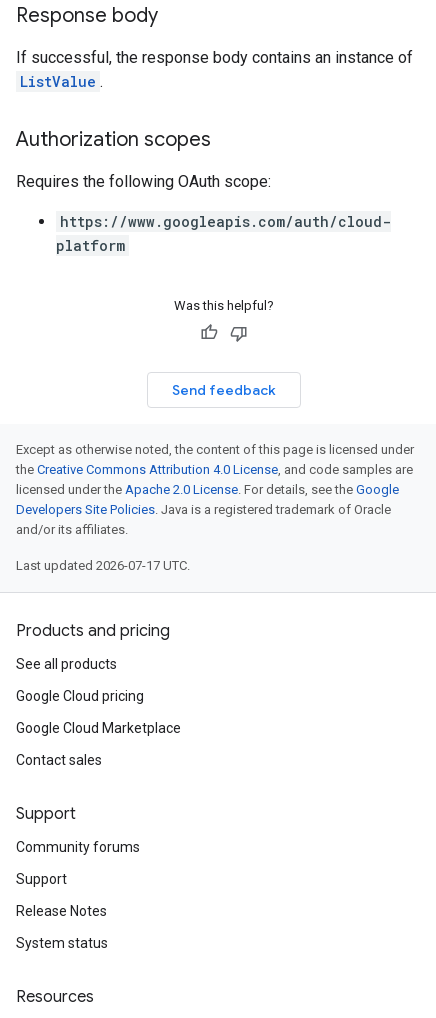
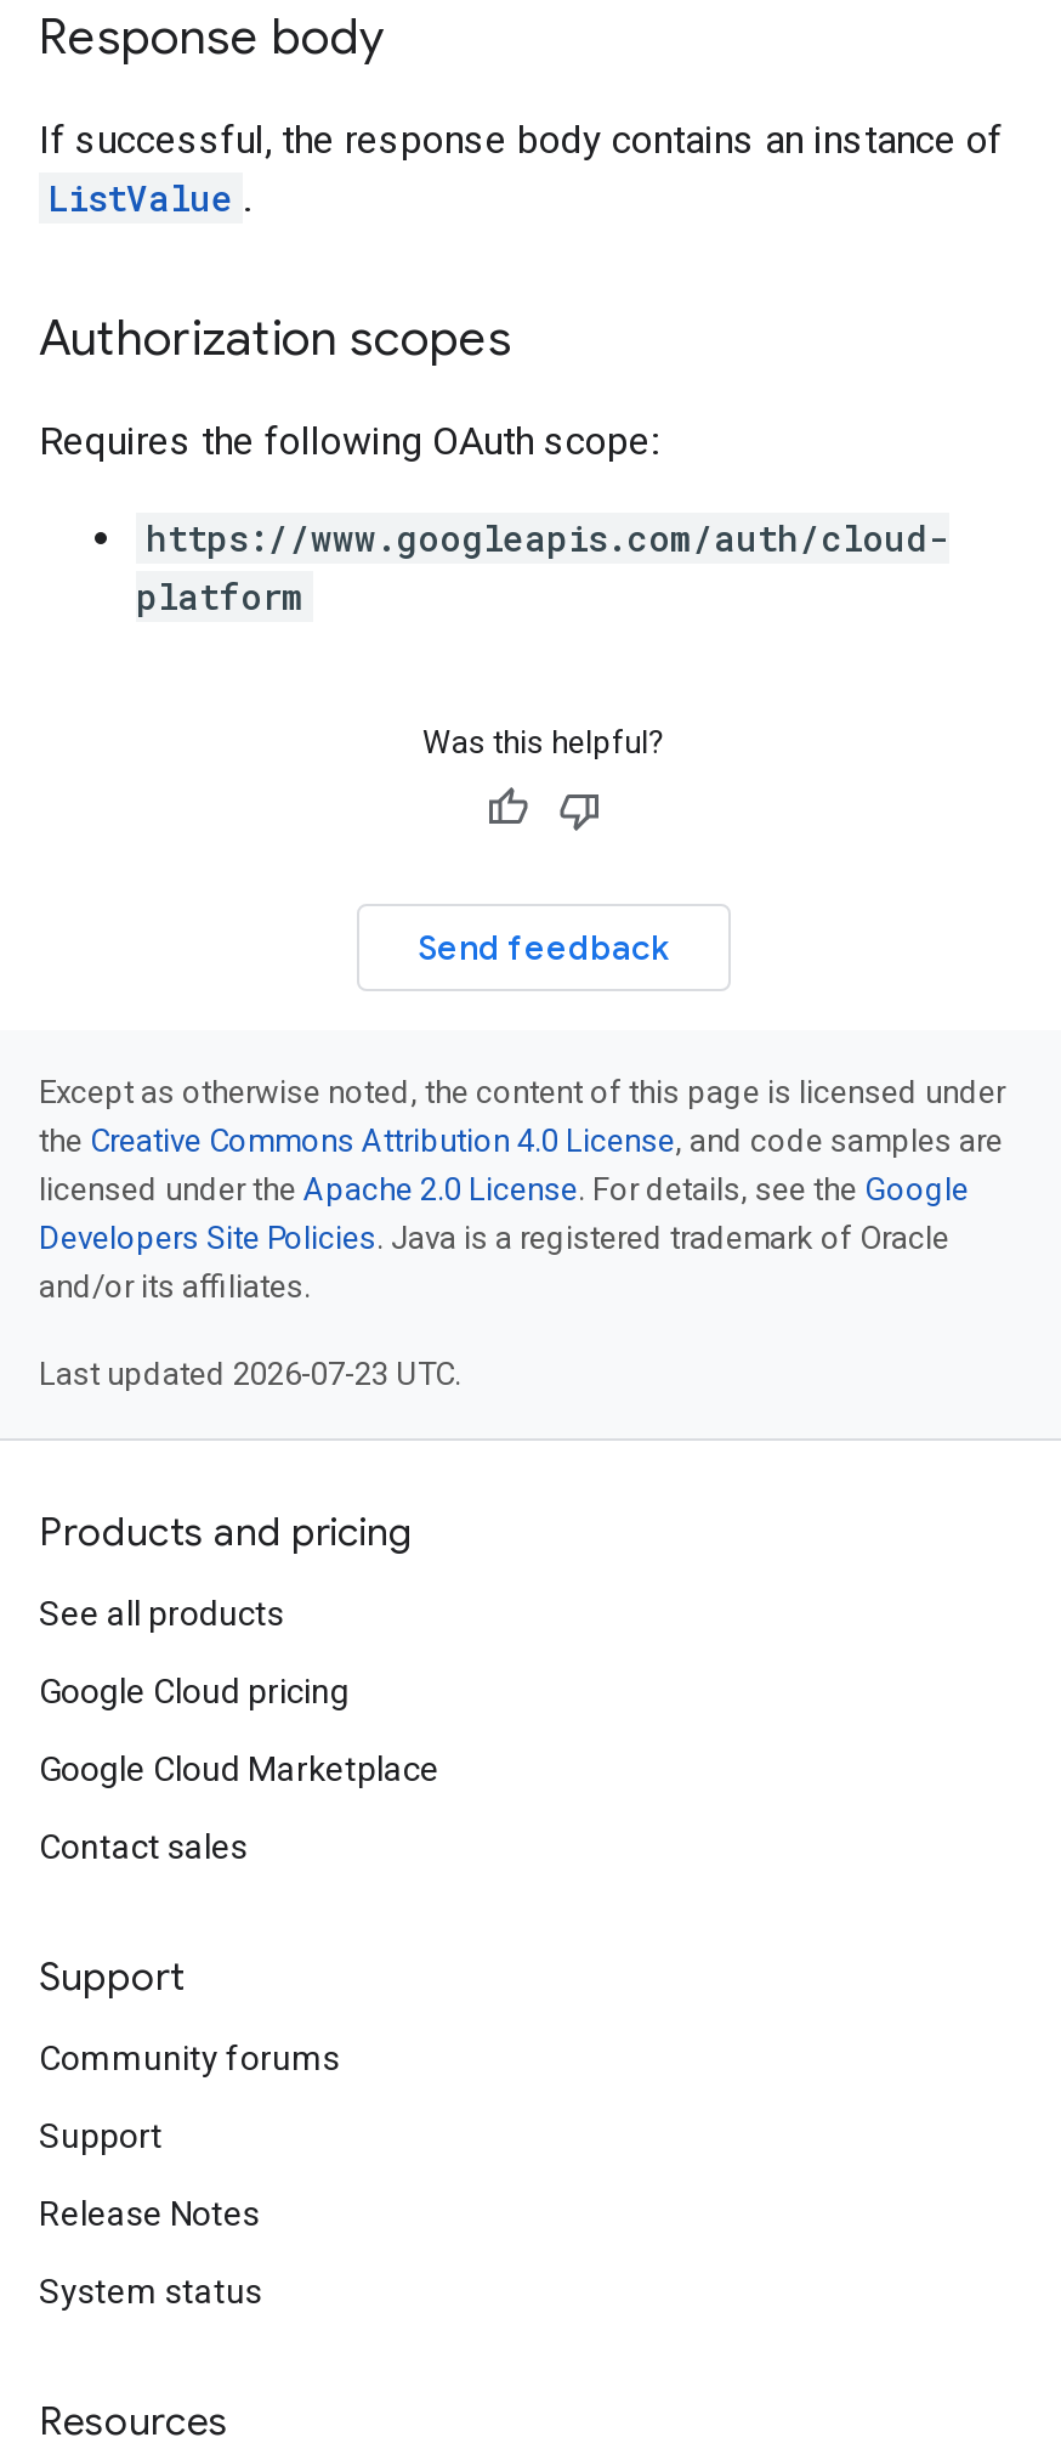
[16,558,190,573] Last updated 2026-07-17 UTC. -> [39,1356,461,1392] Last updated 2026-07-23 UTC.

